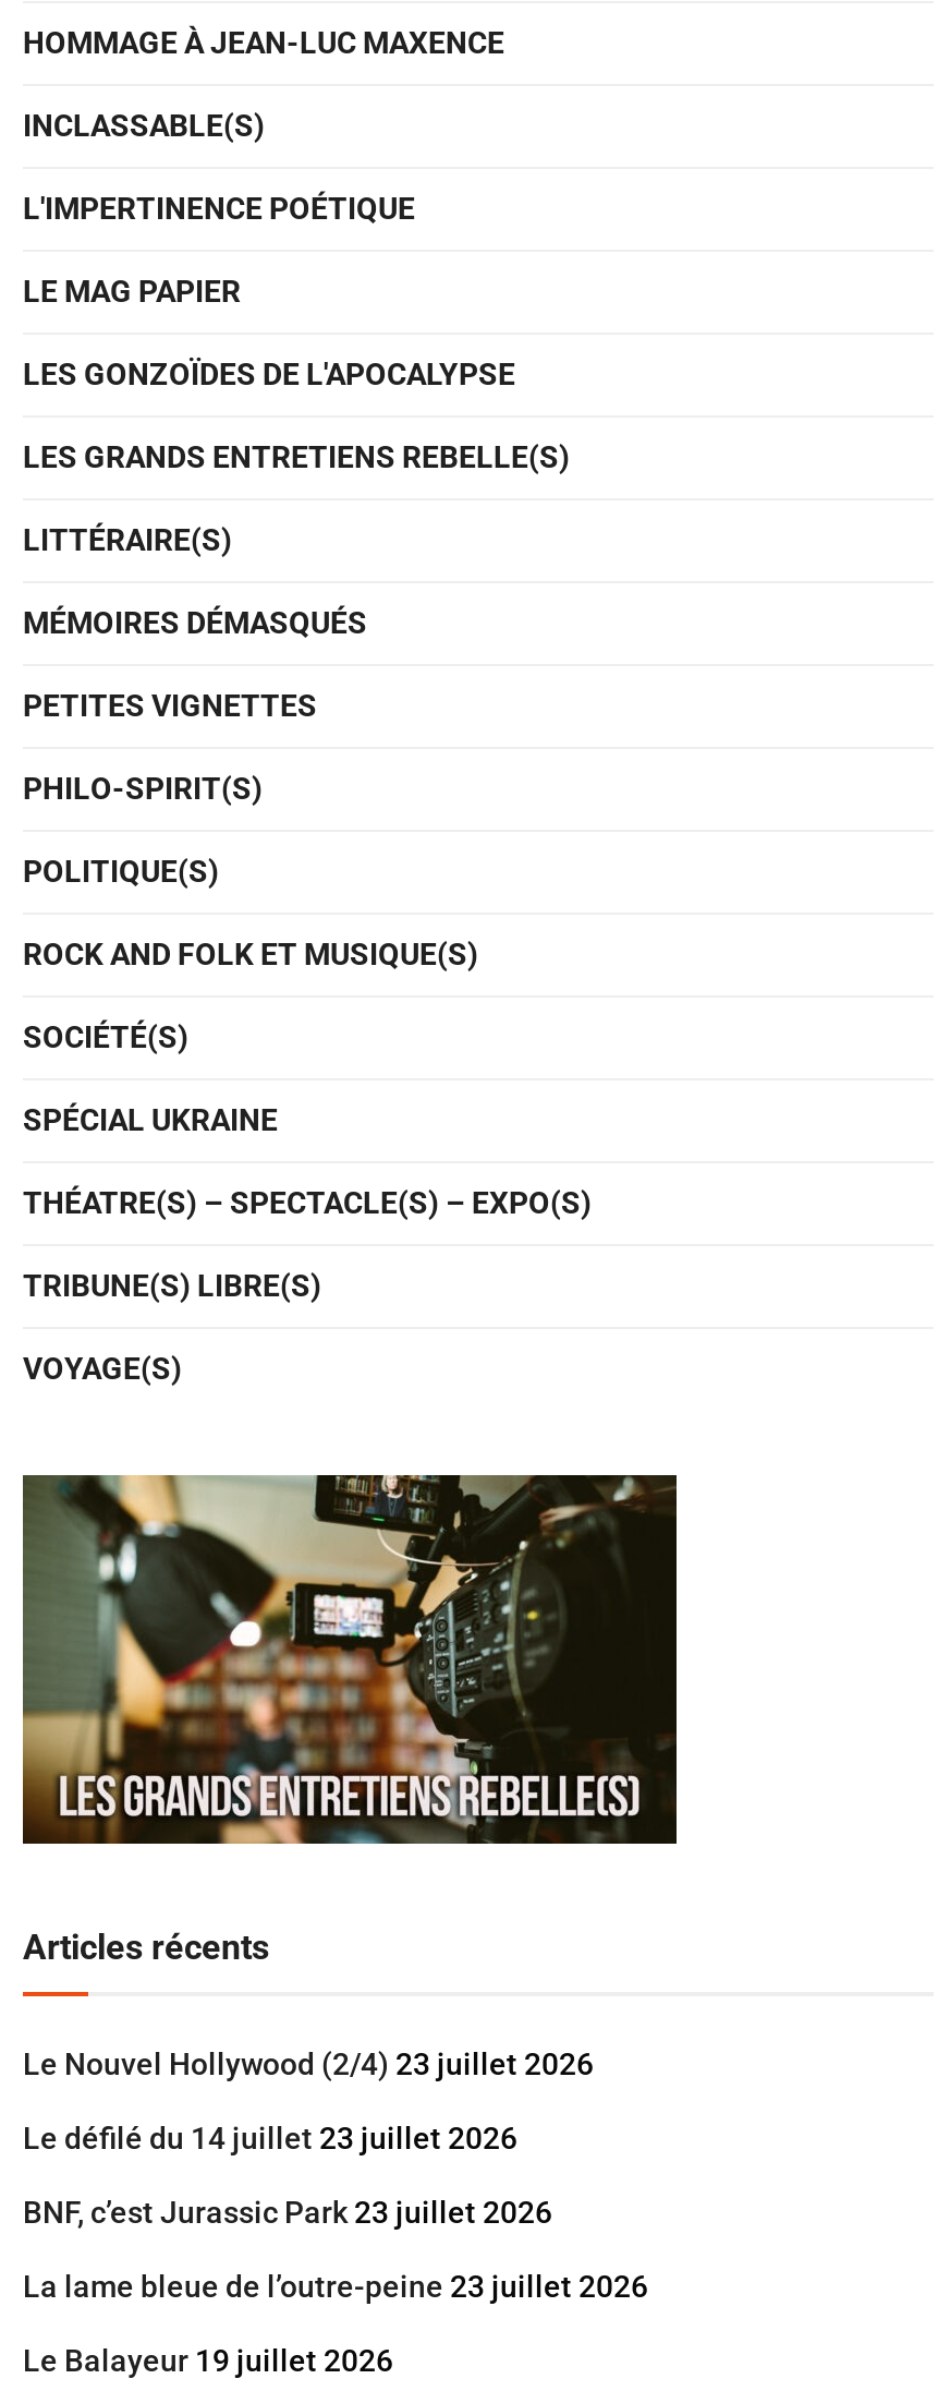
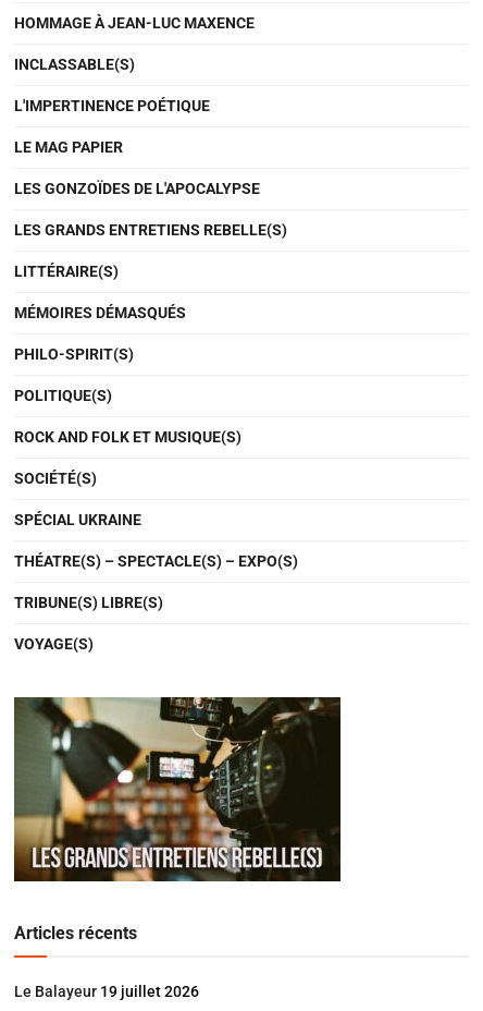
[23,687,317,722] PETITES VIGNETTES -> none
[23,2045,648,2302] Le Nouvel Hollywood (2/4) 23 juillet 2026 | Le défilé du 14 juillet 23 juillet 2026 | BNF, c’est Jurassic Park 23 juillet 2026 | La lame bleue de l’outre-peine 23 juillet 2026 -> none

